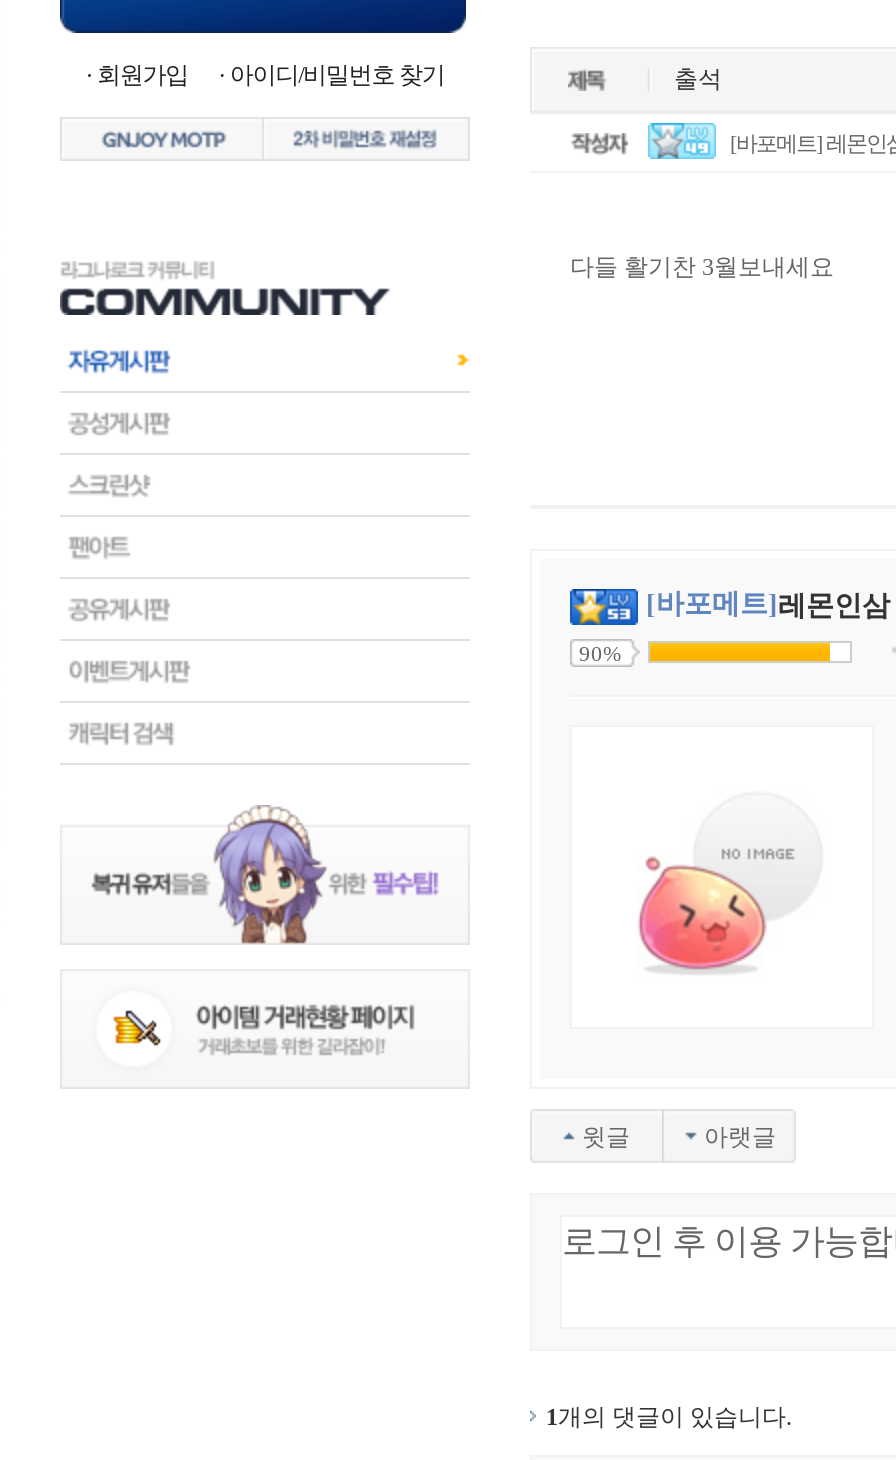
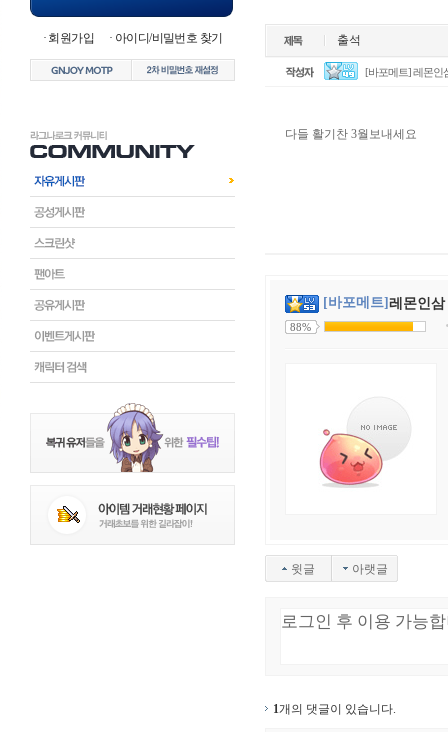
[579,640,621,664] 90% -> [289,321,310,333] 88%

